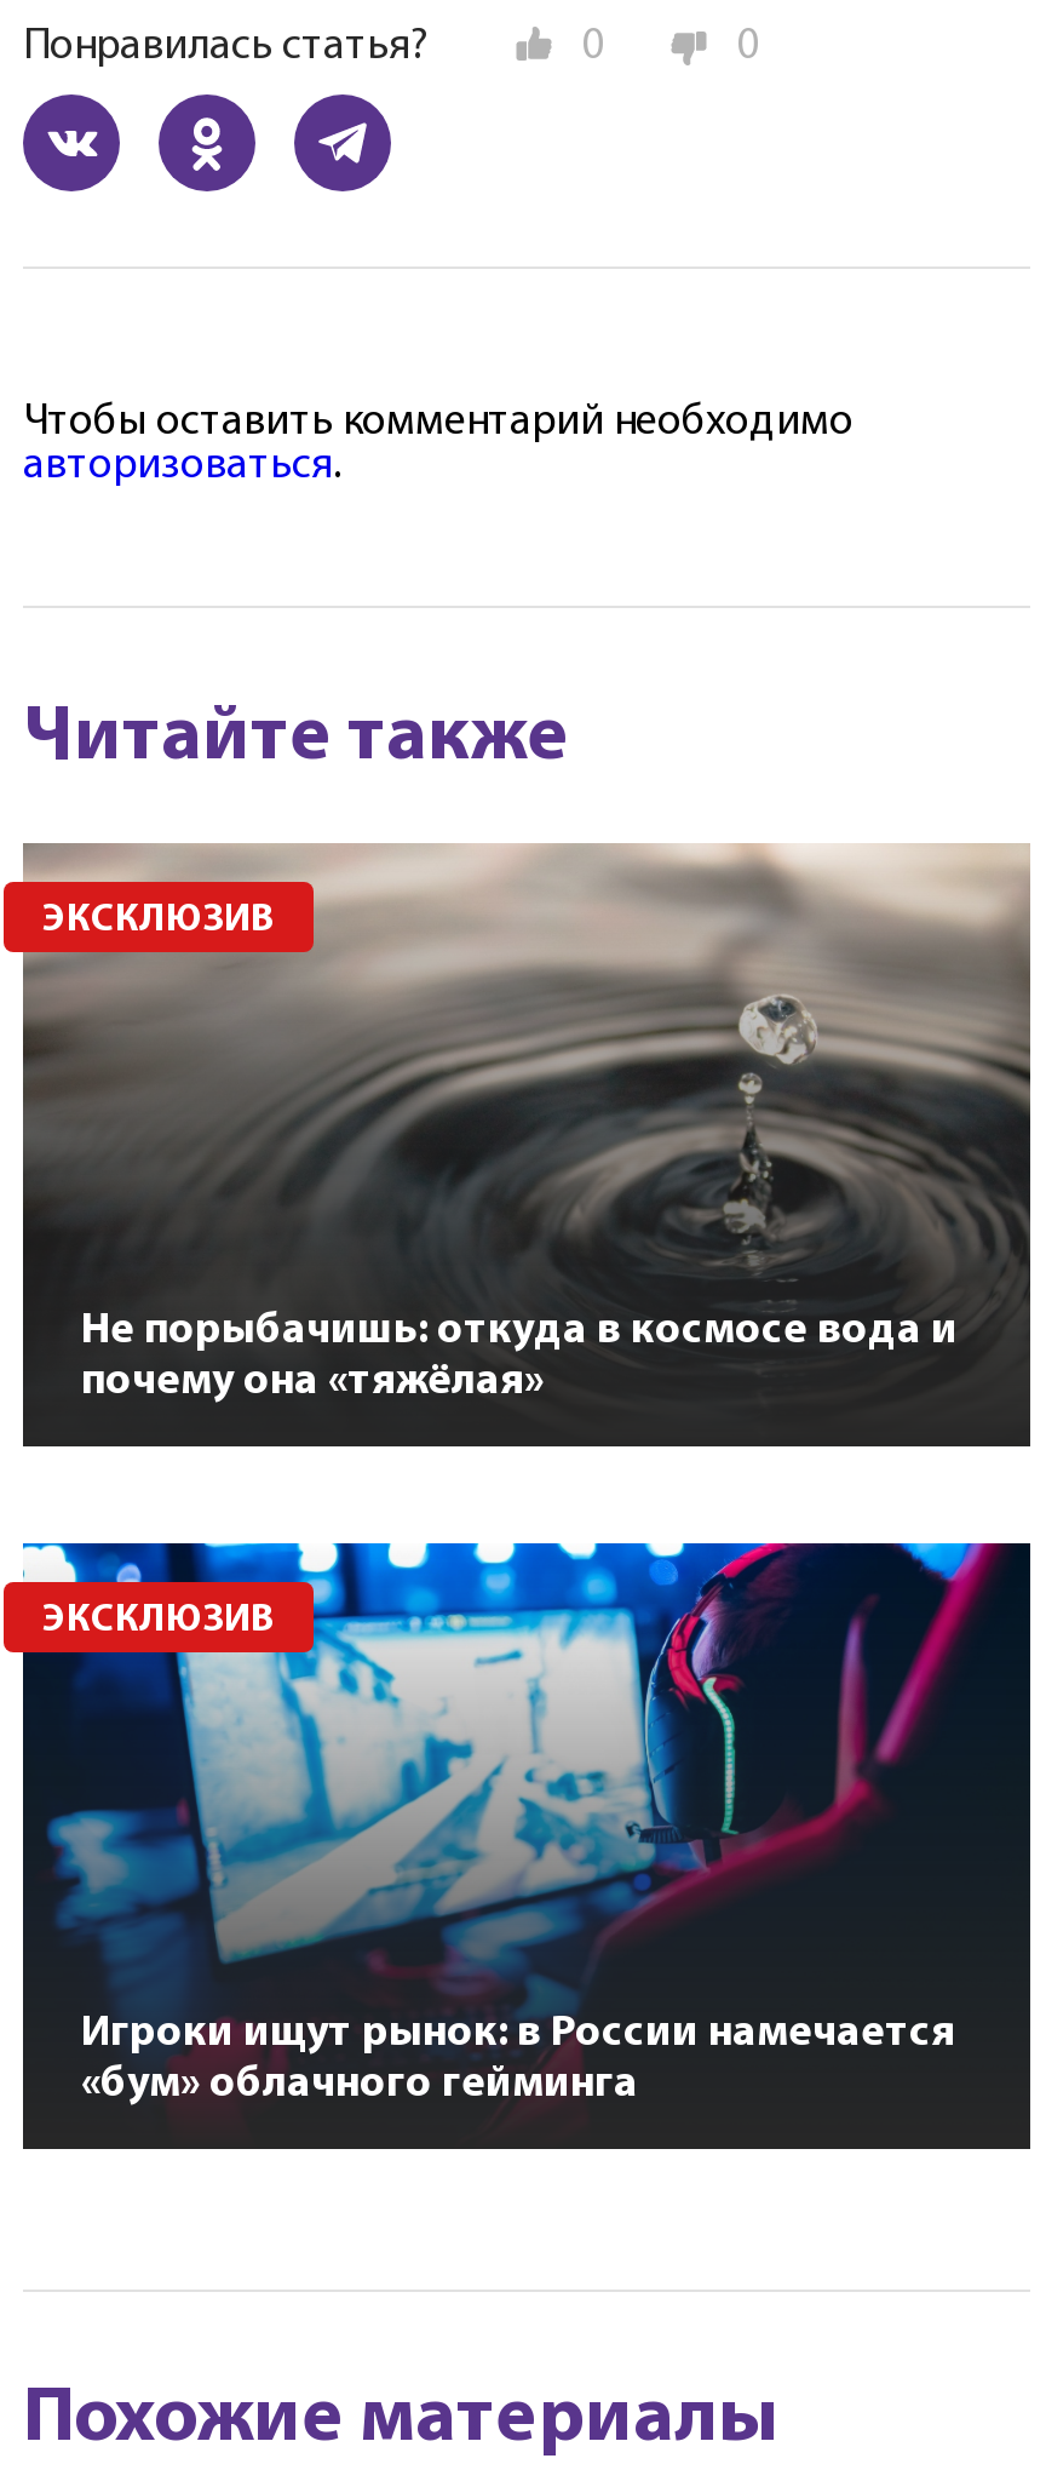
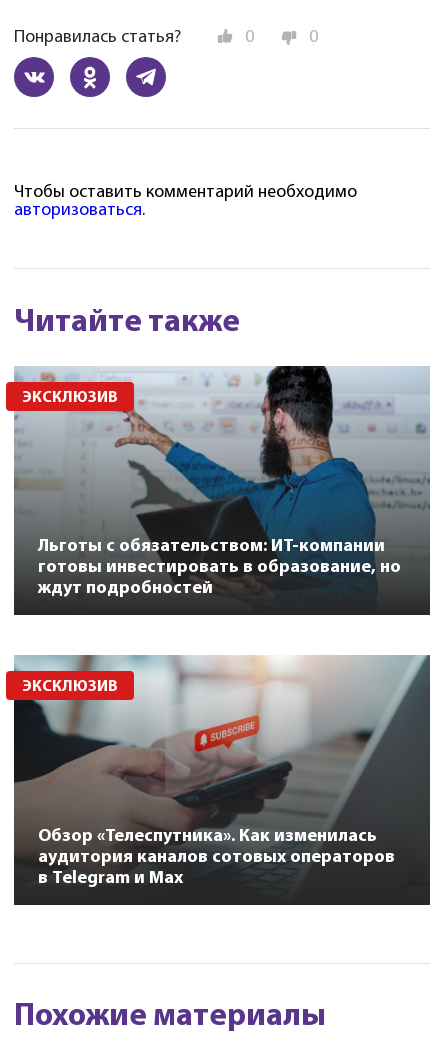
[23,843,1030,1405] [image] | Не порыбачишь: откуда в космосе вода и | почему она «тяжёлая» -> [14,365,431,598] [image] | Льготы с обязательством: ИТ-компании | готовы инвестировать в образование, но | ждут подробностей
[23,1541,1028,2107] [image] | Игроки ищут рынок: в России намечается | «бум» облачного гейминга -> [14,654,430,888] [image] | Обзор «Телеспутника». Как изменилась | аудитория каналов сотовых операторов | в Telegram и Max

